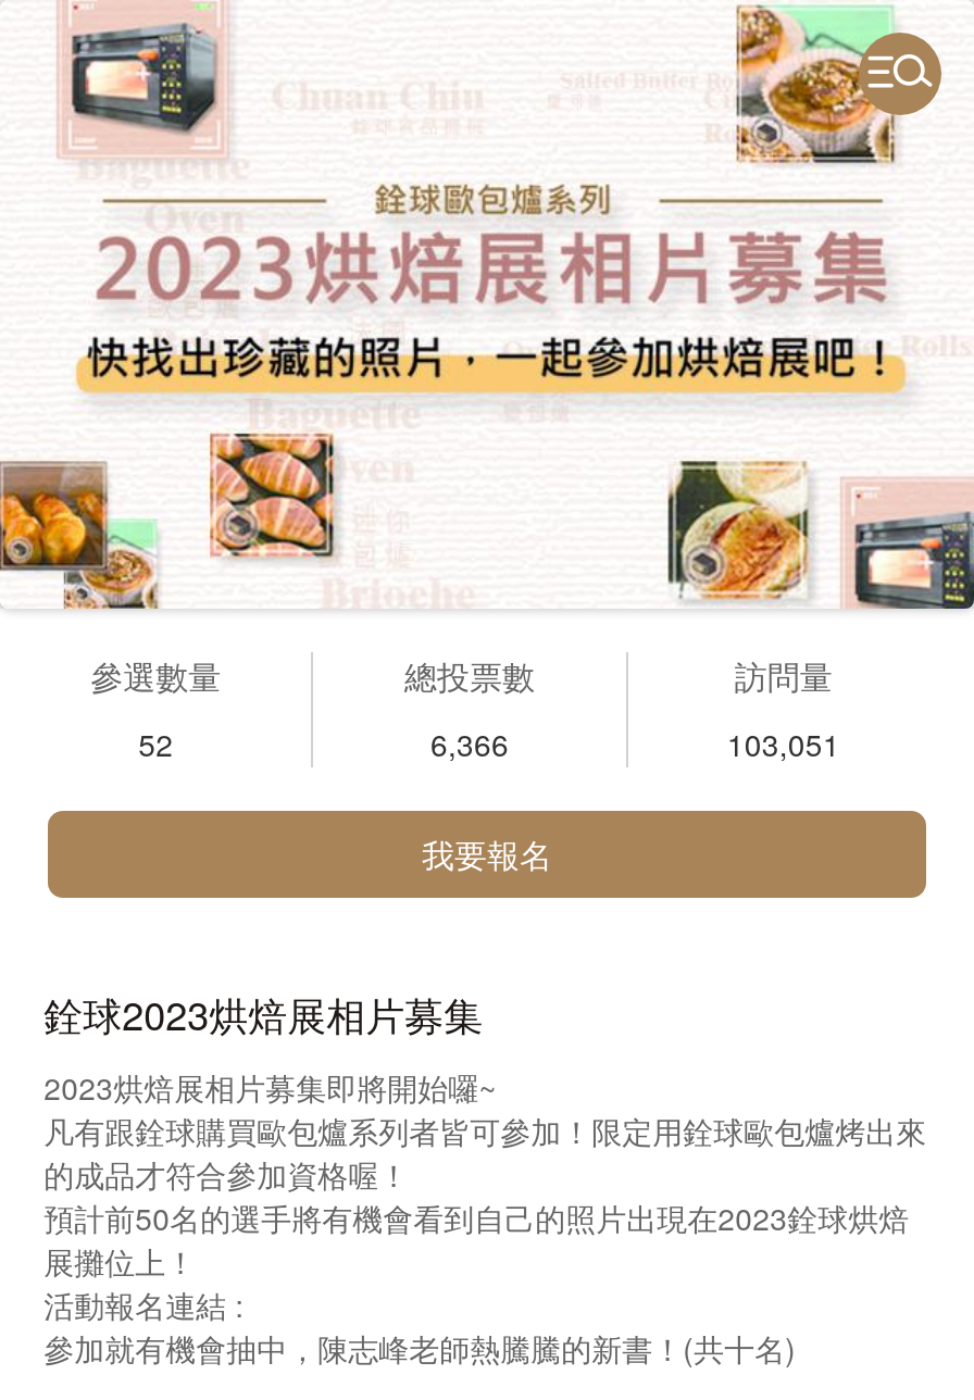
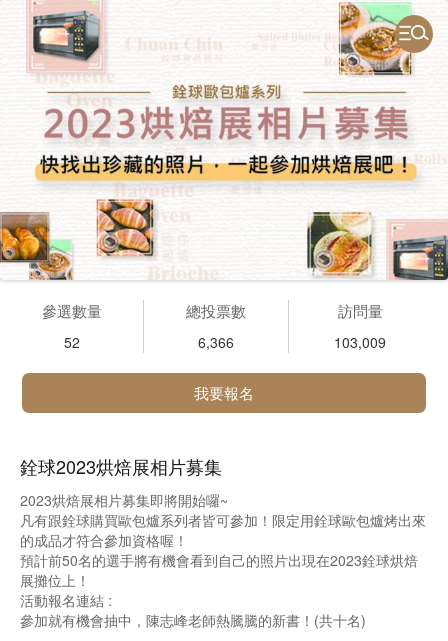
[727,722,840,765] 103,051 -> [334,332,386,352] 103,009

